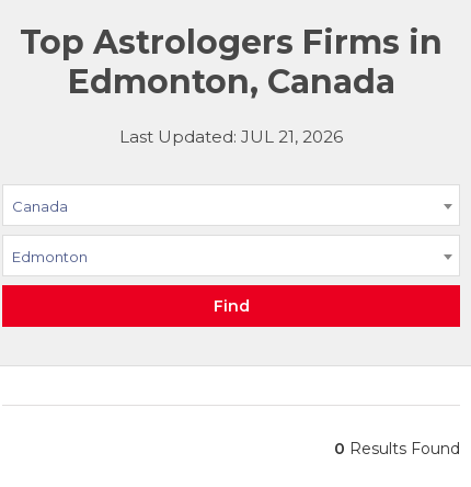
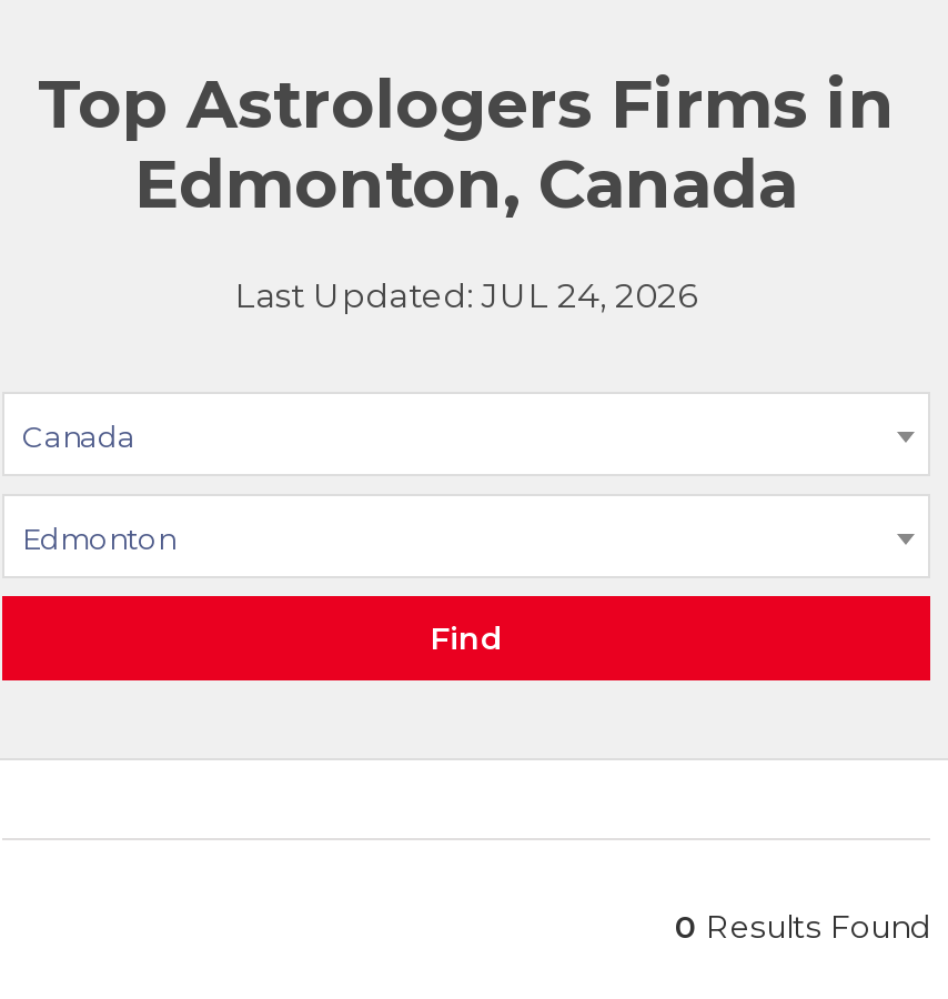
[119,126,343,147] Last Updated: JUL 21, 2026 -> [235,274,697,316] Last Updated: JUL 24, 2026

